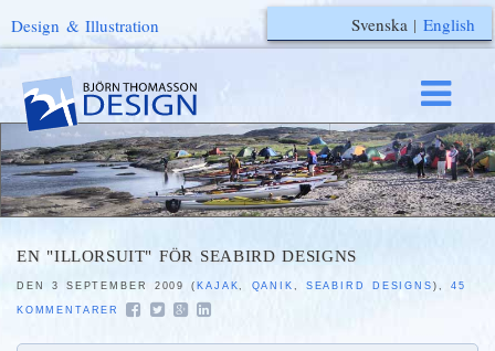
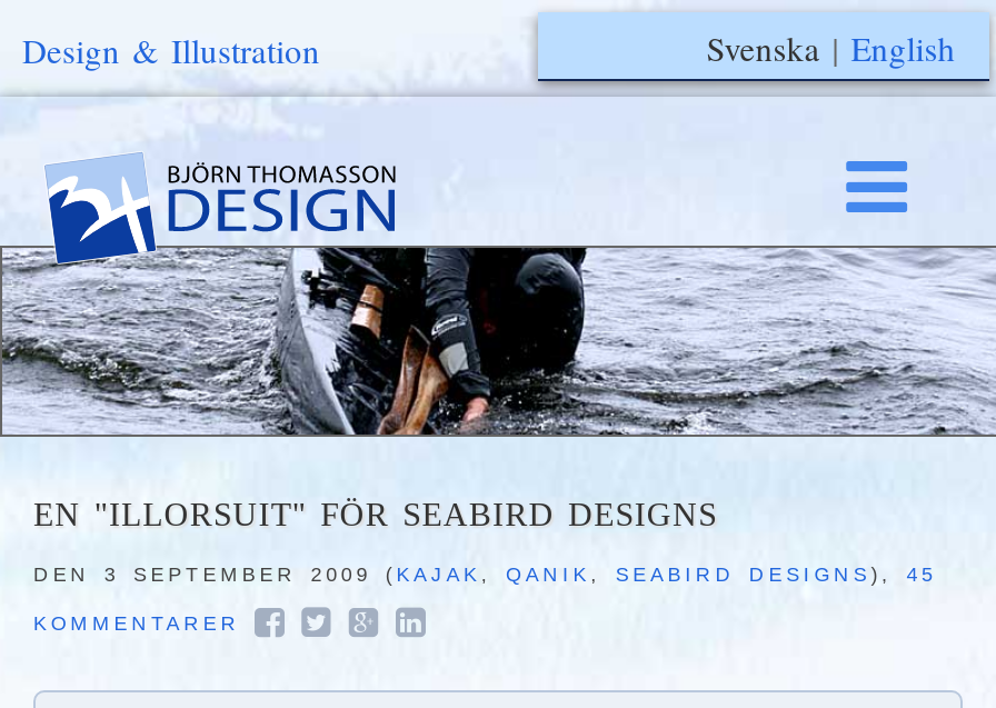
[3,123,492,217] [image] -> [7,246,989,437] [image]

